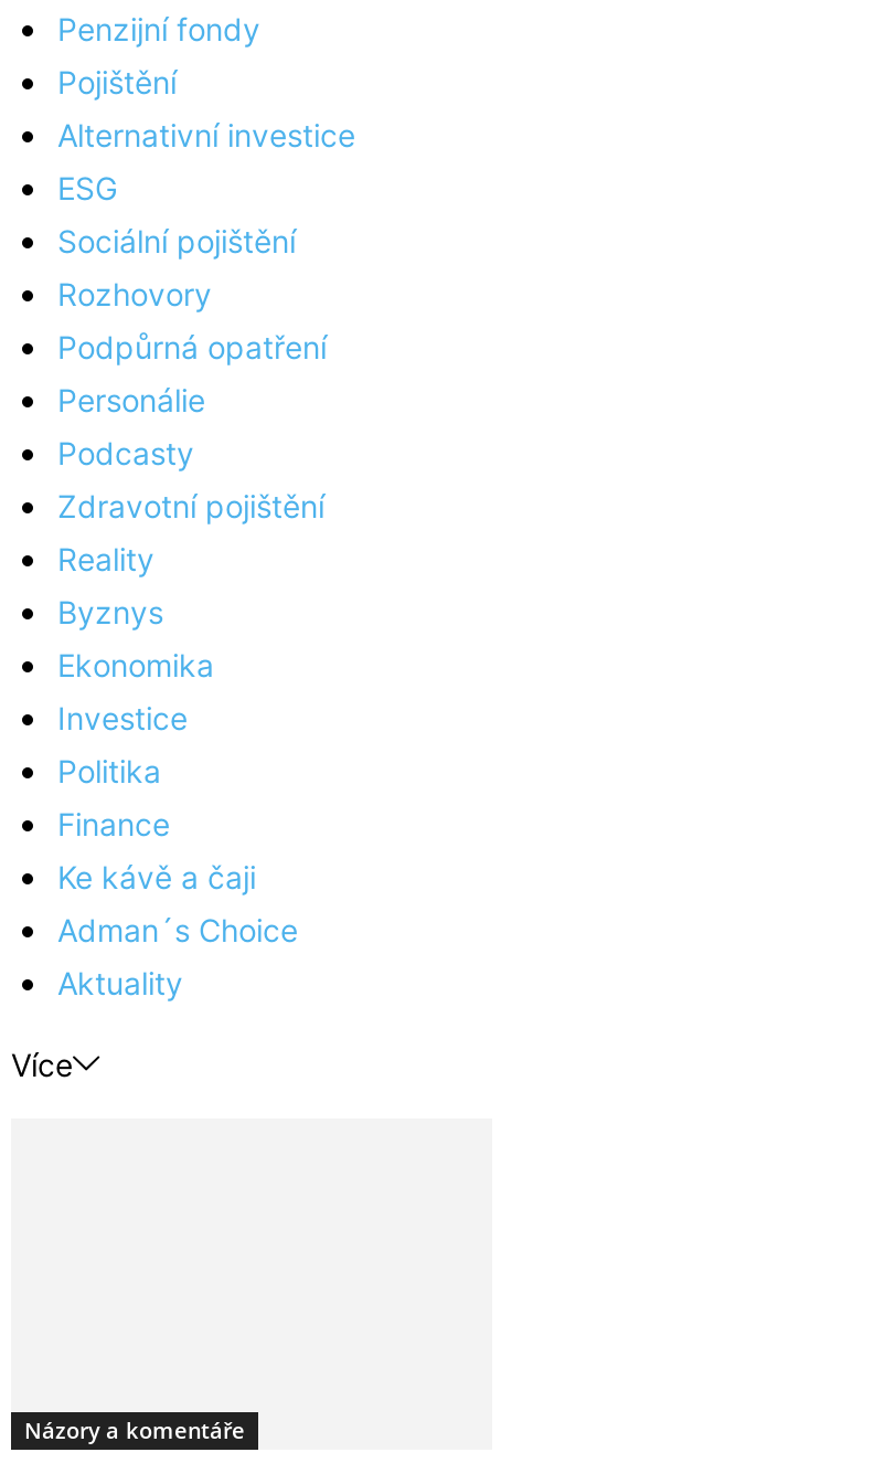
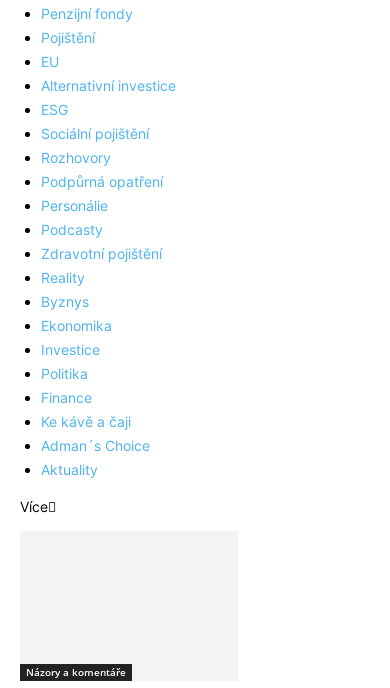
none -> [41,53,59,70] EU

